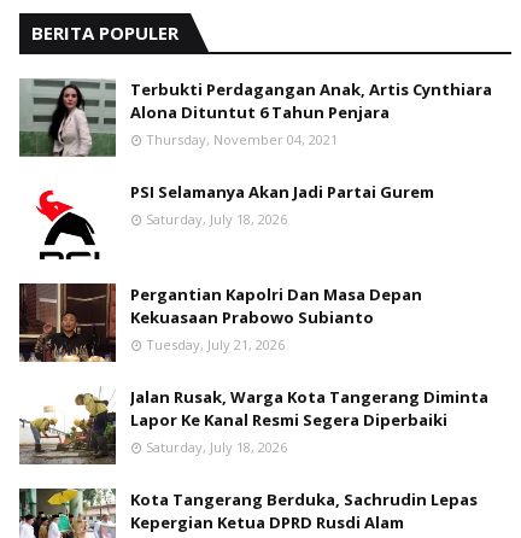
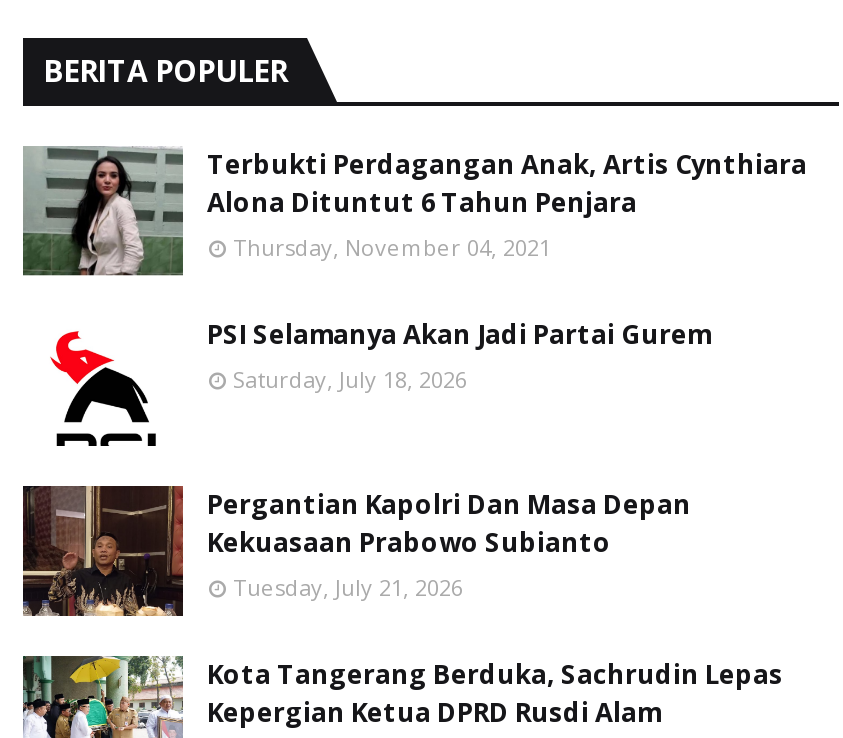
[19,386,488,466] [image] | Jalan Rusak, Warga Kota Tangerang Diminta | Lapor Ke Kanal Resmi Segera Diperbaiki | Saturday, July 18, 2026 -> none

